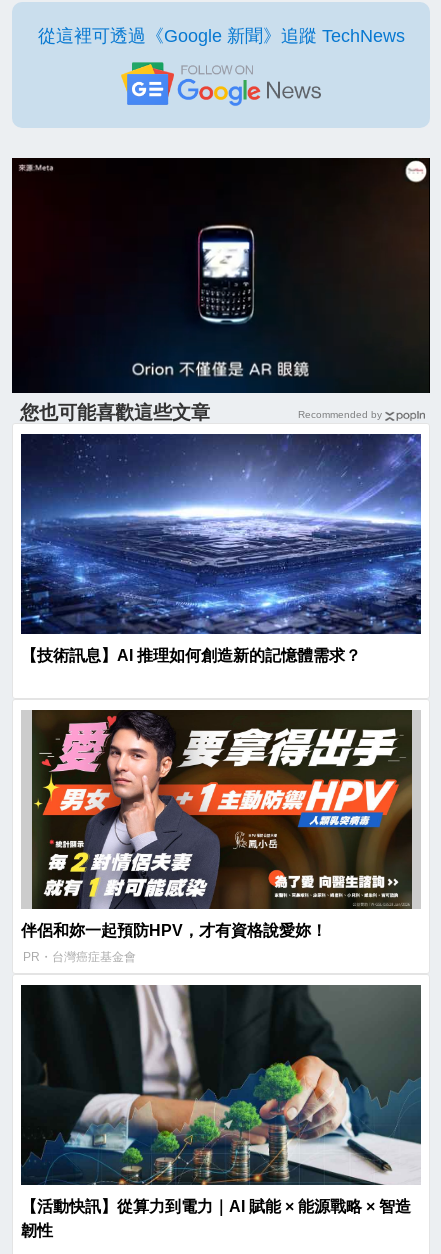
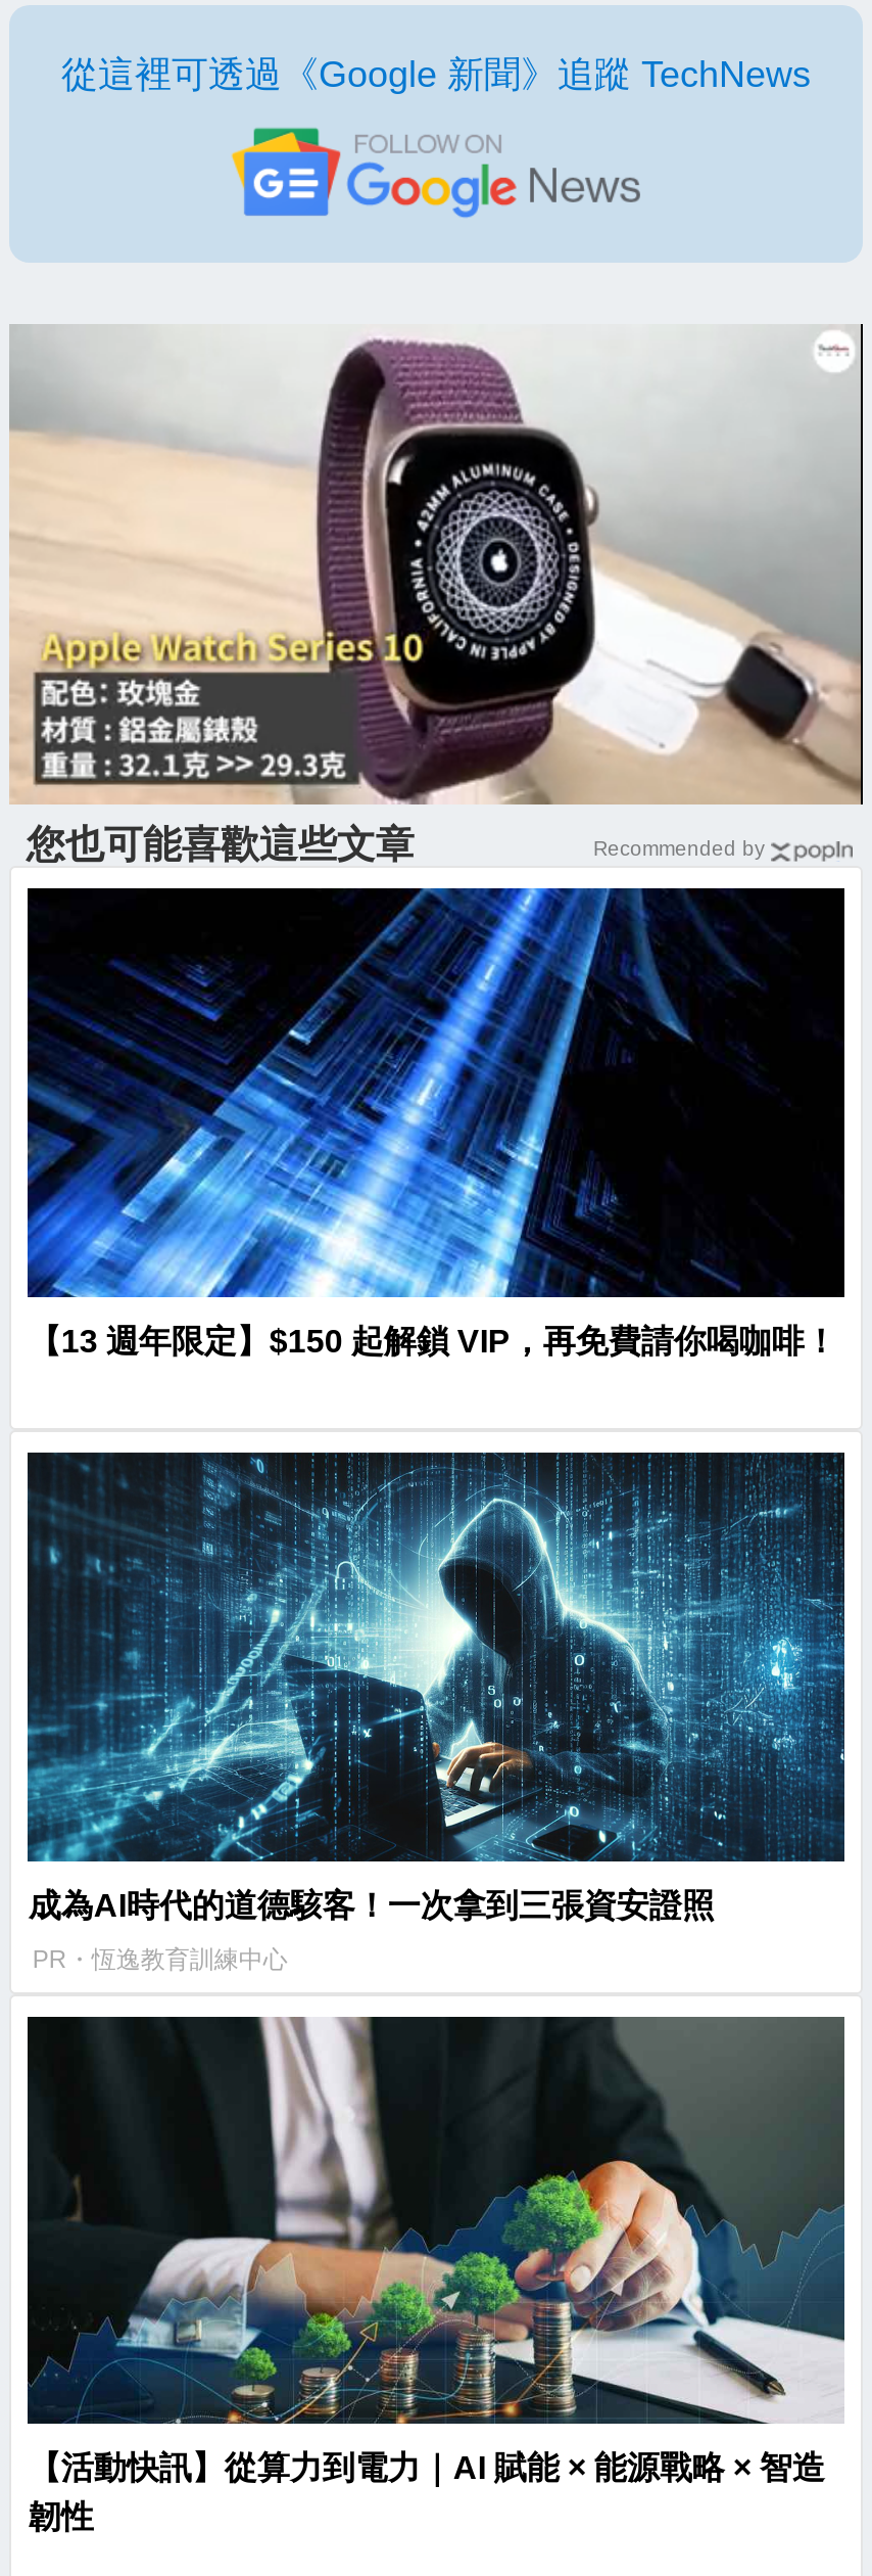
[11,157,430,394] [image] -> [9,324,863,807] [image]
[20,433,422,664] [image] | 【技術訊息】AI 推理如何創造新的記憶體需求？ -> [26,886,846,1358] [image] | 【13 週年限定】$150 起解鎖 VIP，再免費請你喝咖啡！
[21,710,421,939] [image] | 伴侶和妳一起預防HPV，才有資格說愛妳！ -> [26,1451,846,1922] [image] | 成為AI時代的道德駭客！一次拿到三張資安證照
[23,950,136,964] PR・台灣癌症基金會 -> [32,1944,288,1973] PR・恆逸教育訓練中心

